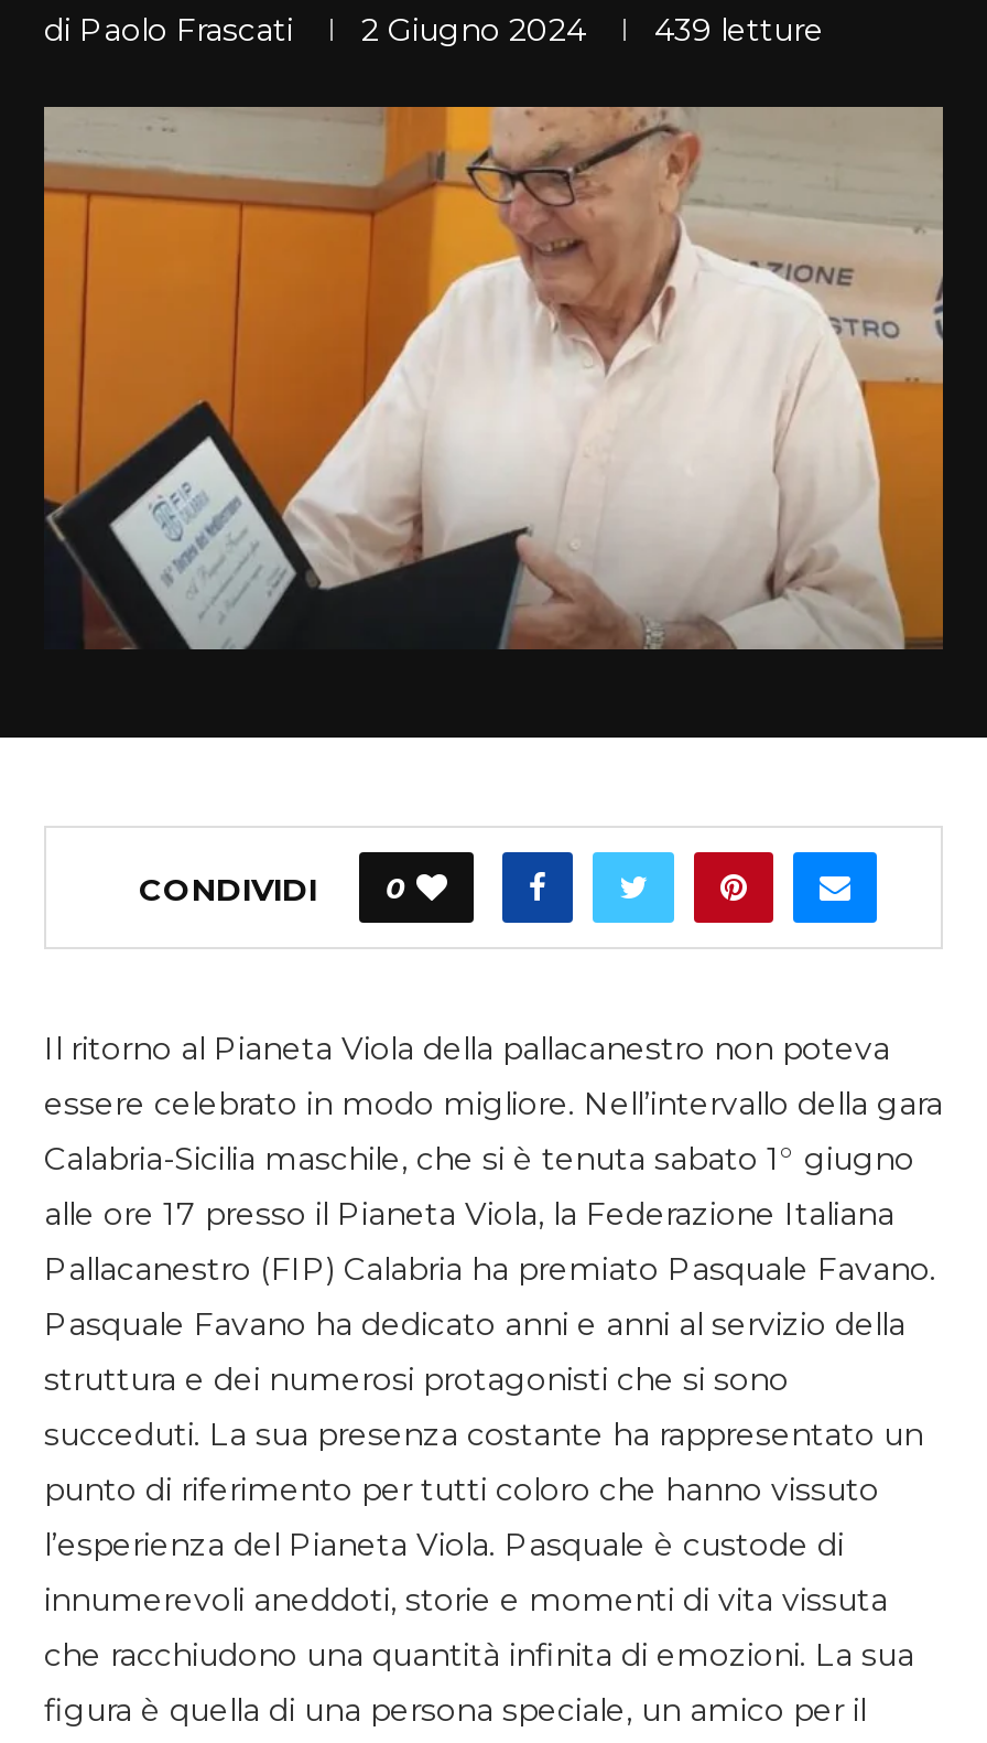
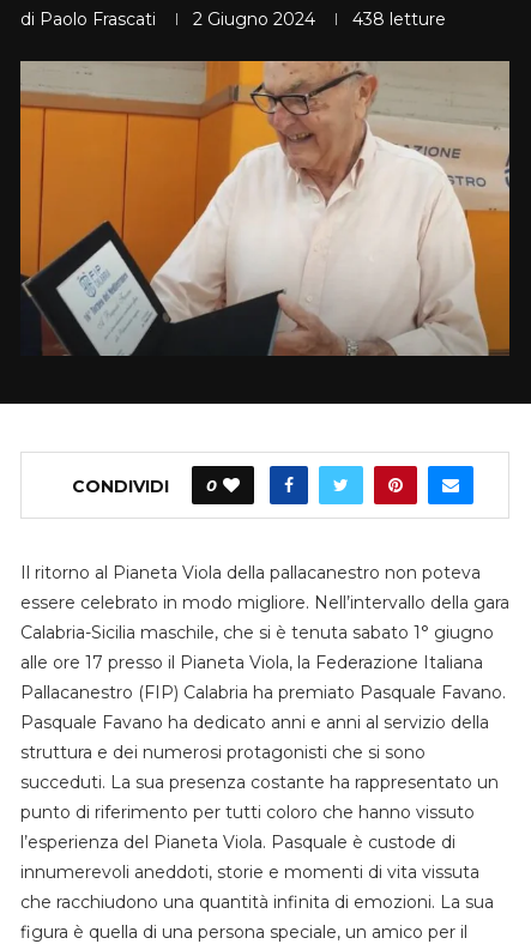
[44,10,824,50] di Paolo Frascati 2 Giugno 2024 439 letture -> [20,8,446,30] di Paolo Frascati 2 Giugno 2024 438 letture

